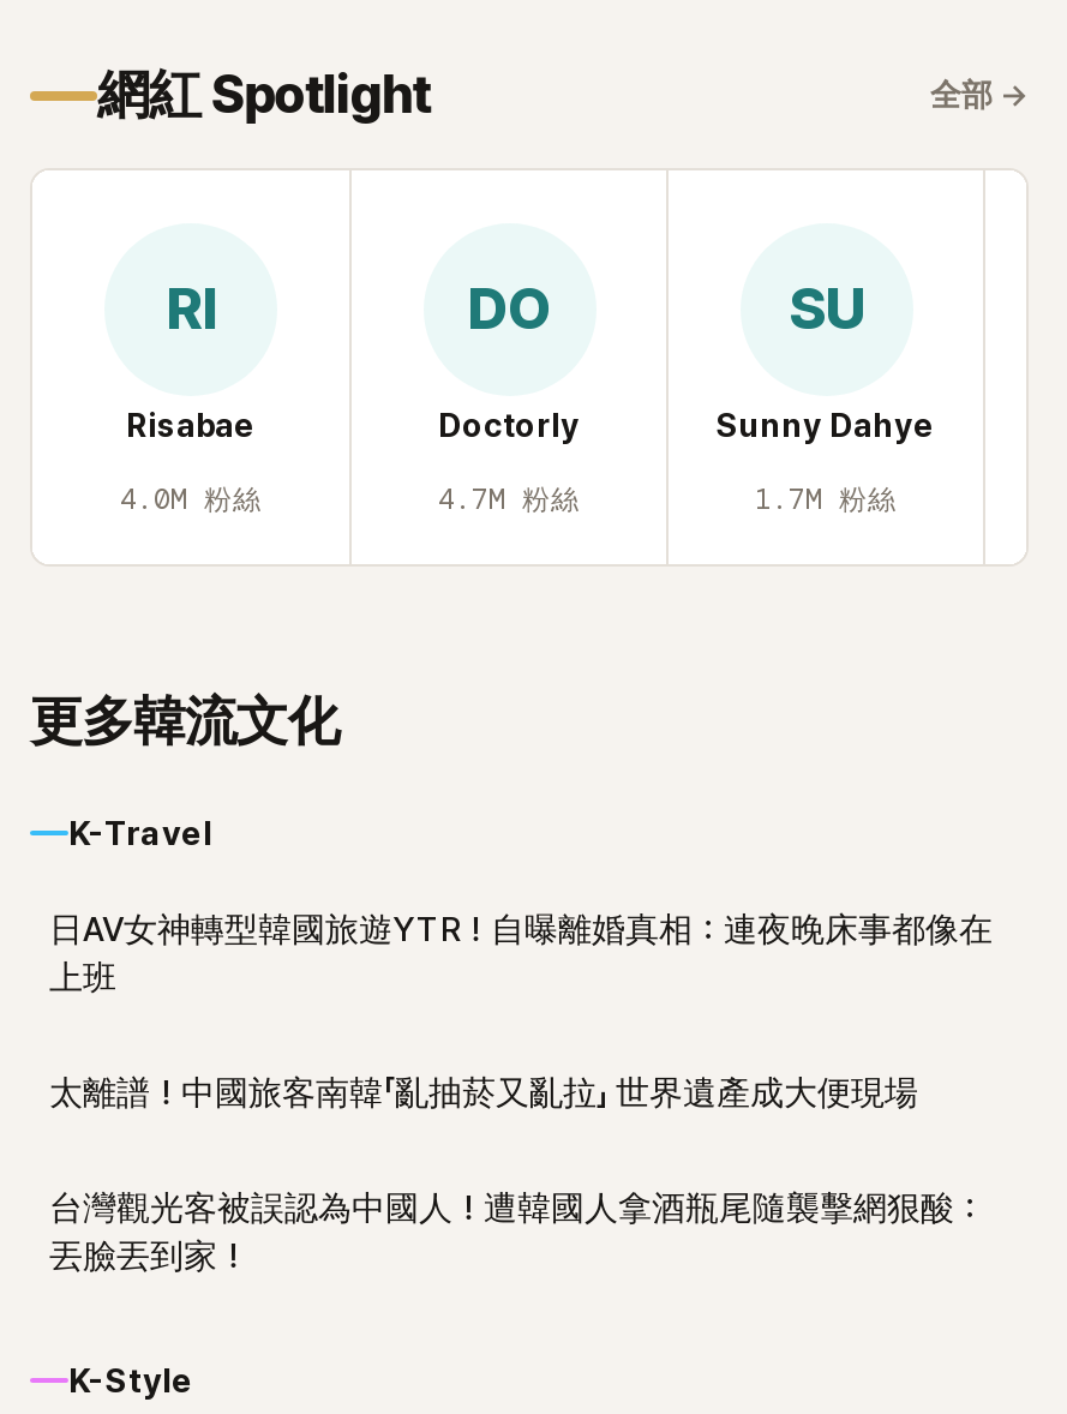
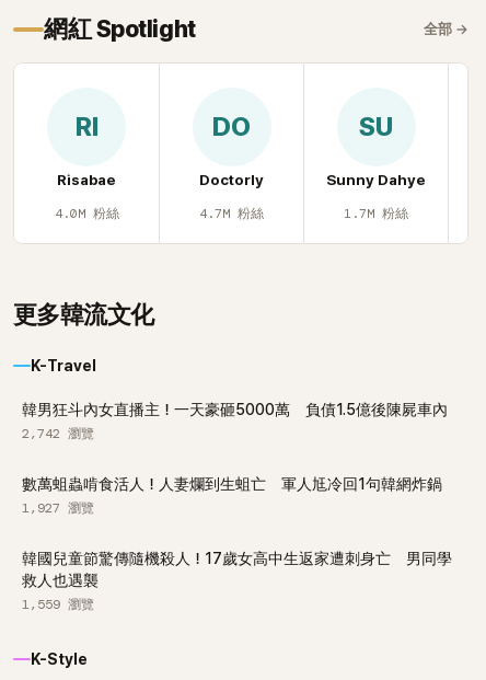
[49,910,993,996] 日AV女神轉型韓國旅遊YTR！自曝離婚真相：連夜晚床事都像在 | 上班 -> [22,401,447,442] 韓男狂斗內女直播主！一天豪砸5000萬 負債1.5億後陳屍車內 | 2,742 瀏覽
[49,1073,918,1112] 太離譜！中國旅客南韓「亂抽菸又亂拉」 世界遺產成大便現場 -> [22,475,441,517] 數萬蛆蟲啃食活人！人妻爛到生蛆亡 軍人尪冷回1句韓網炸鍋 | 1,927 瀏覽
[49,1188,985,1275] 台灣觀光客被誤認為中國人！遭韓國人拿酒瓶尾隨襲擊網狠酸： | 丟臉丟到家！ -> [22,550,452,613] 韓國兒童節驚傳隨機殺人！17歲女高中生返家遭刺身亡 男同學 | 救人也遇襲 | 1,559 瀏覽

